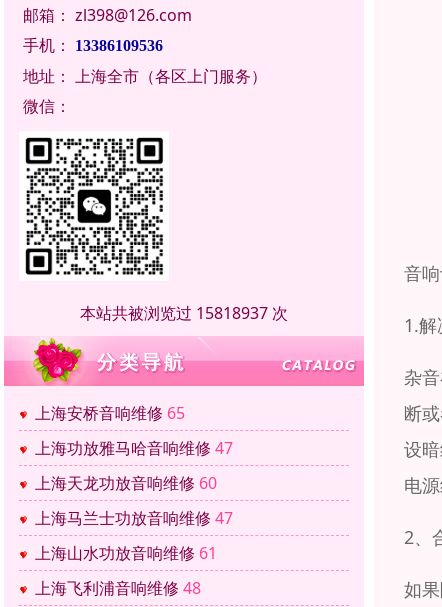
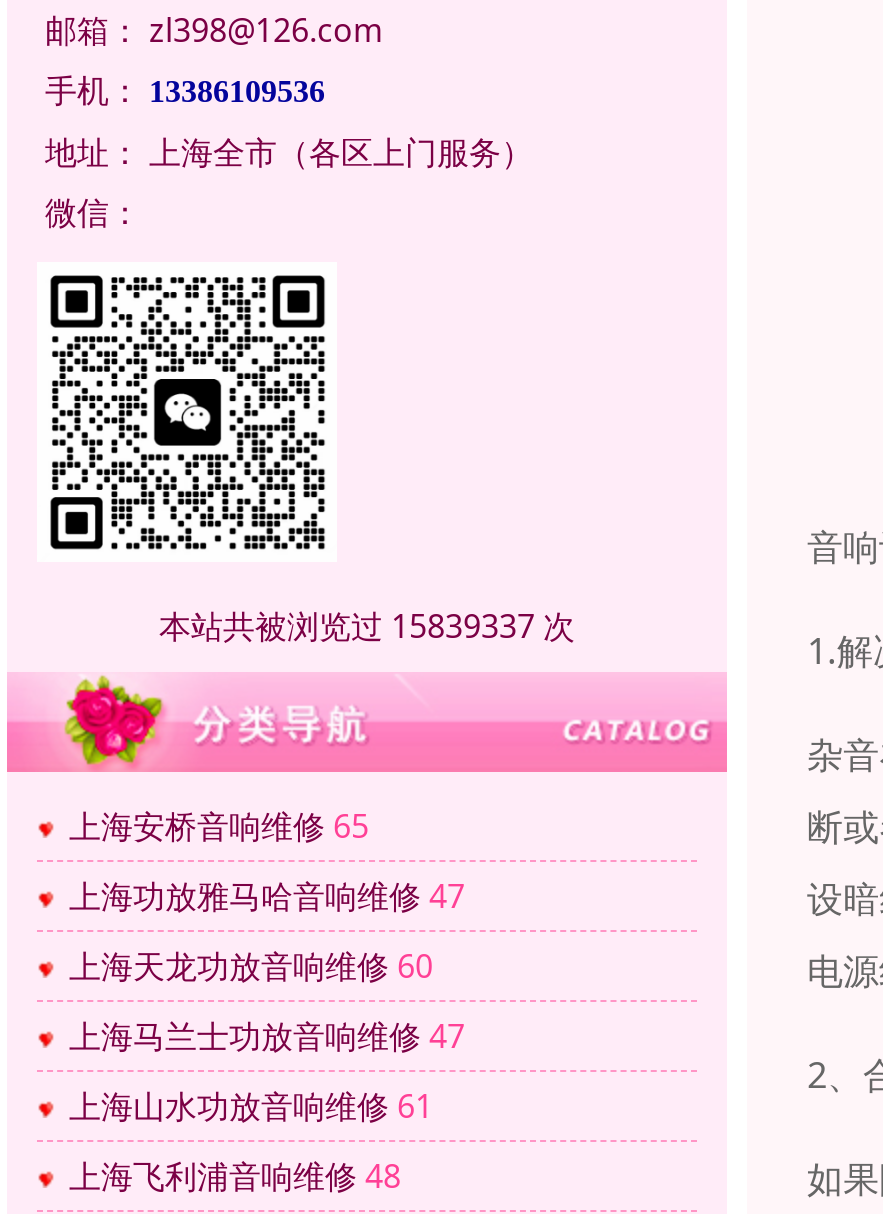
[80,302,288,324] 本站共被浏览过 15818937 次 -> [159,604,575,648] 本站共被浏览过 15839337 次

